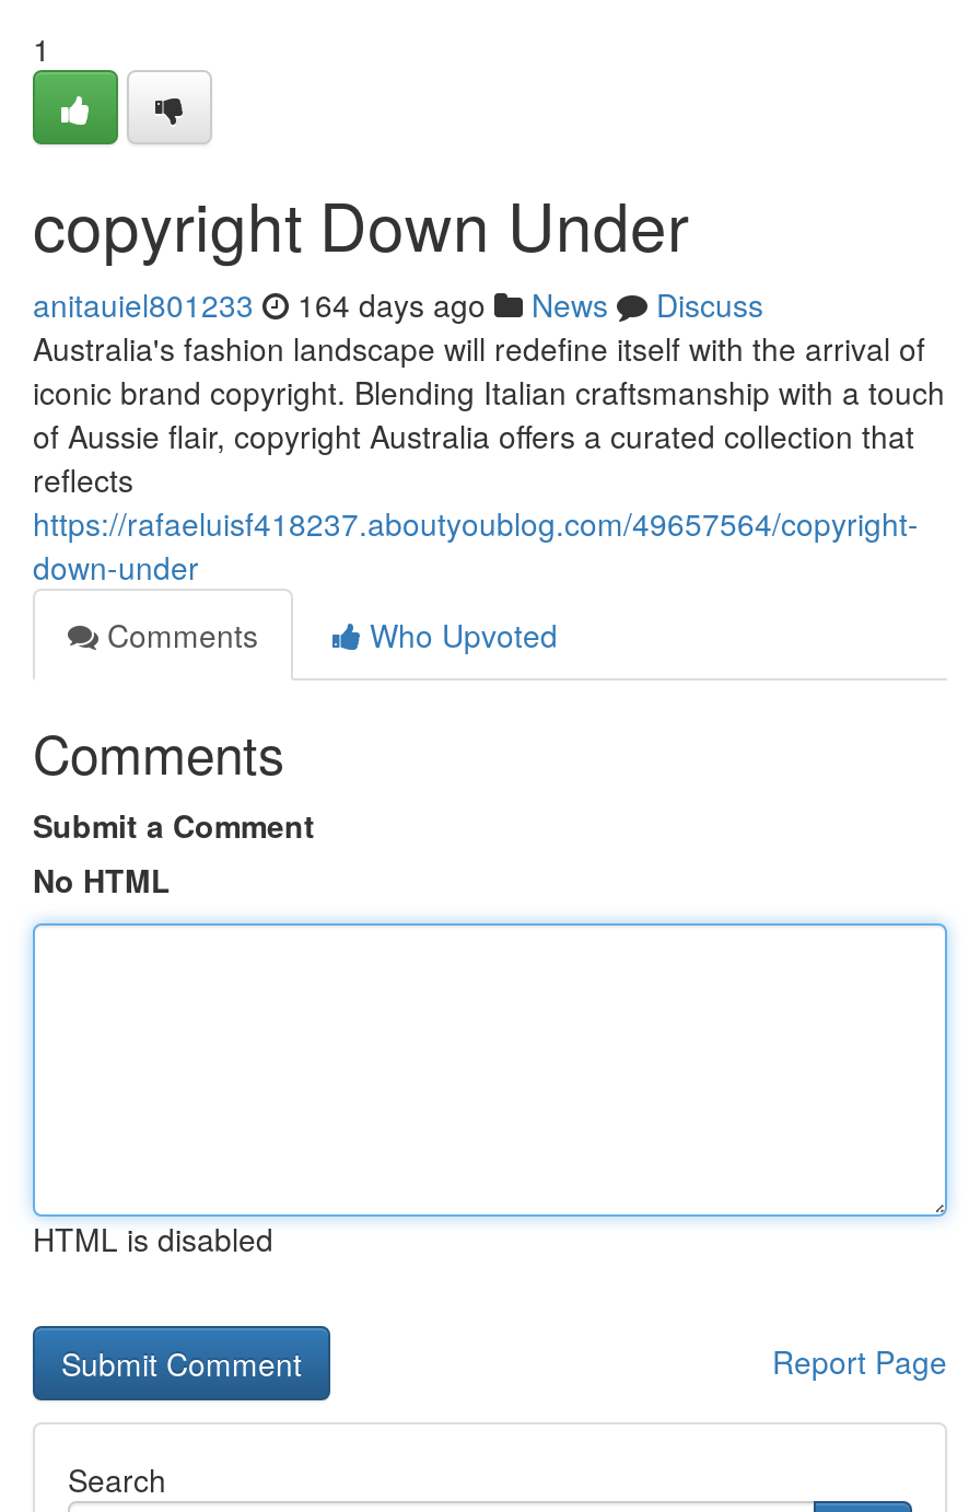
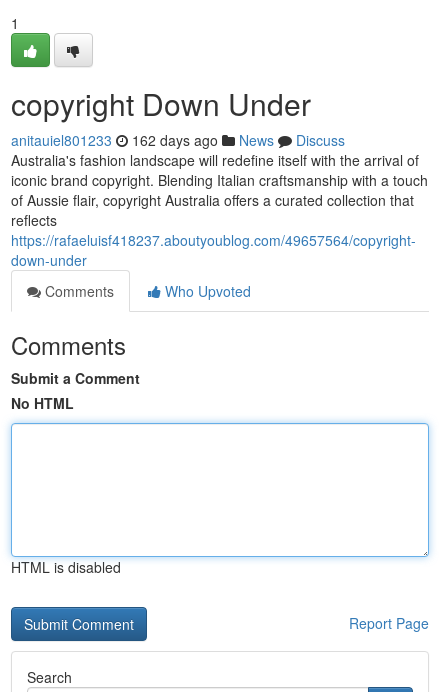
[33,282,763,326] anitauiel801233 164 days ago News Discuss -> [11,130,345,150] anitauiel801233 162 days ago News Discuss

